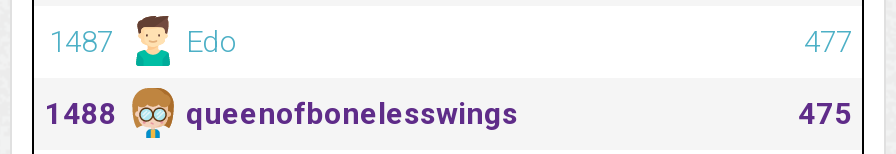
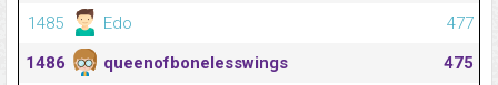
[49,24,238,60] 1487 Edo -> [27,13,132,33] 1485 Edo
[45,96,518,132] 1488 queenofbonelesswings -> [25,53,288,73] 1486 queenofbonelesswings

